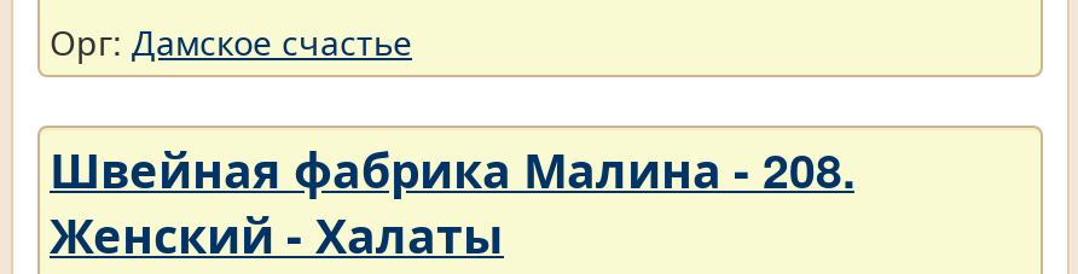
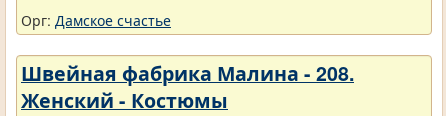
[50,201,504,268] Женский - Халаты -> [21,86,228,114] Женский - Костюмы

